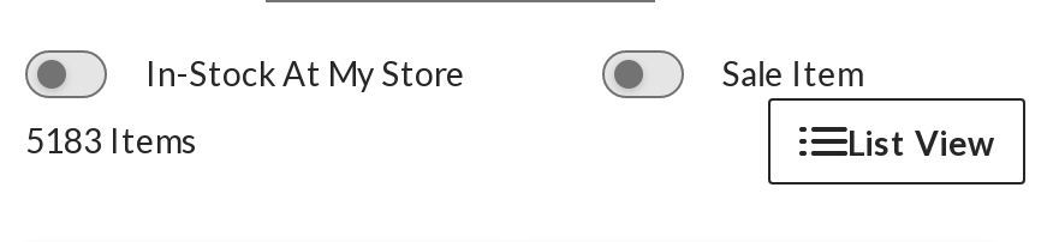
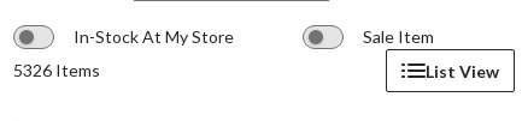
[25,121,198,161] 5183 Items -> [13,60,100,81] 5326 Items

